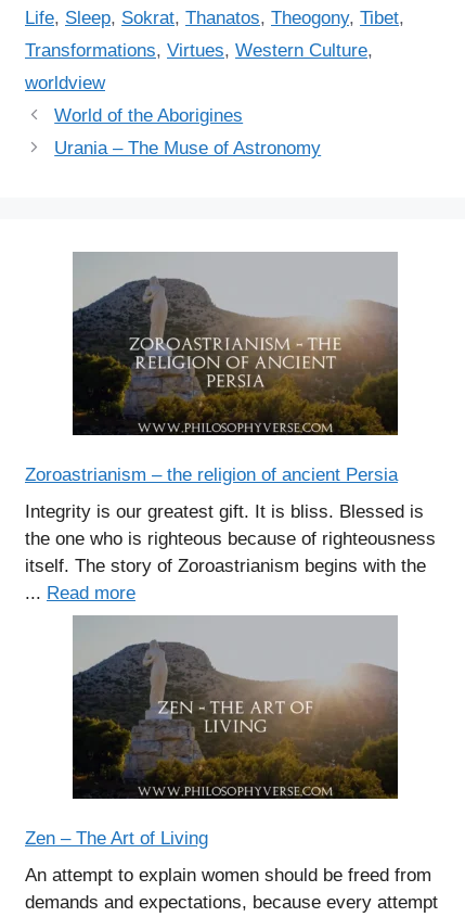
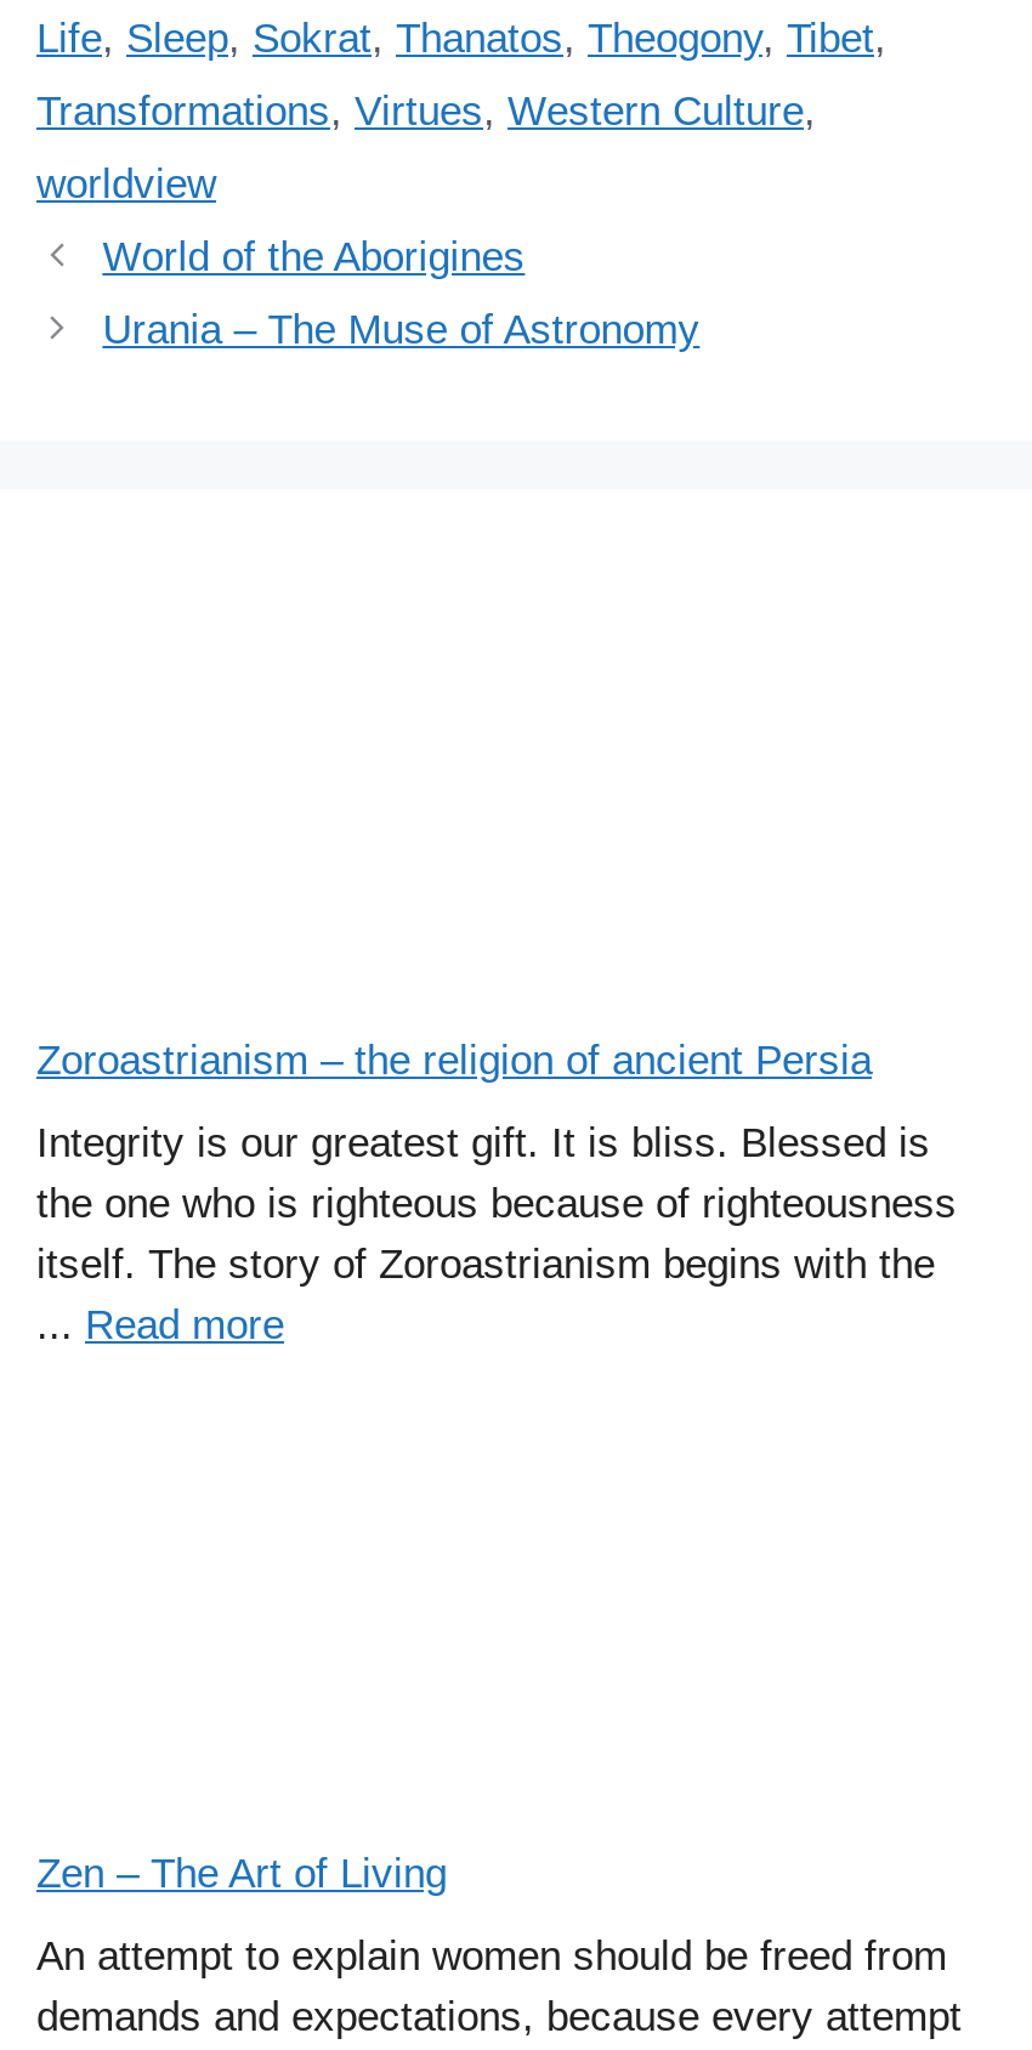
[72,252,399,436] [image] -> none
[72,615,399,800] [image] -> none

